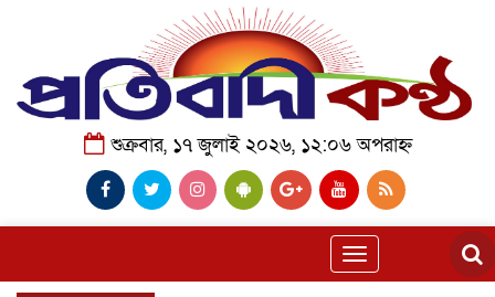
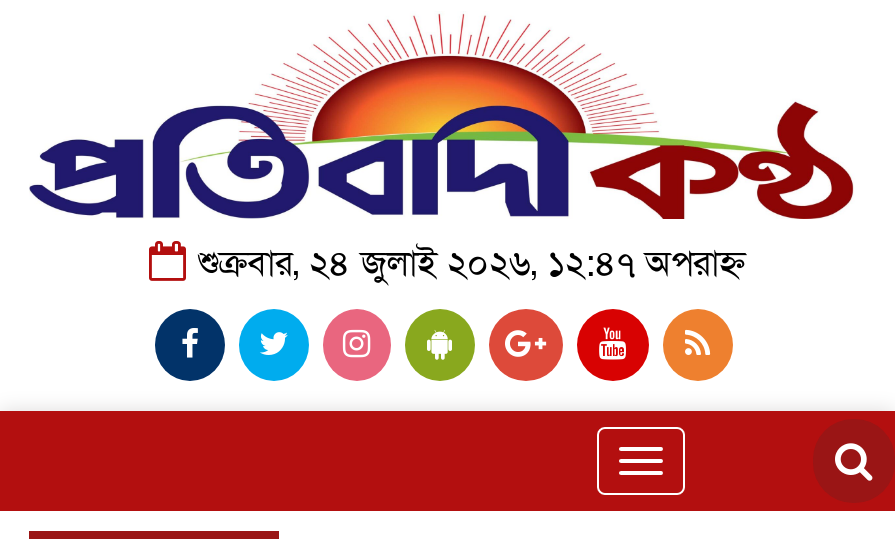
[104,133,412,158] শুক্রবার, ১৭ জুলাই ২০২৬, ১২:০৬ অপরাহ্ন -> [187,241,745,287] শুক্রবার, ২৪ জুলাই ২০২৬, ১২:৪৭ অপরাহ্ন

